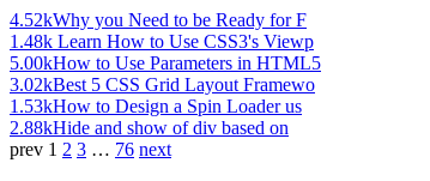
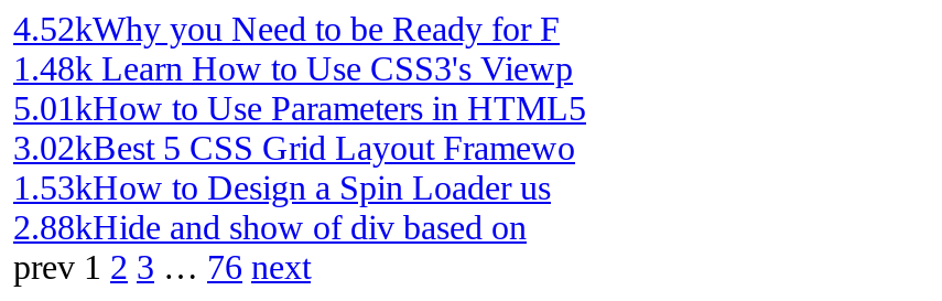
[10,53,321,73] 5.00kHow to Use Parameters in HTML5 -> [13,89,586,127] 5.01kHow to Use Parameters in HTML5

